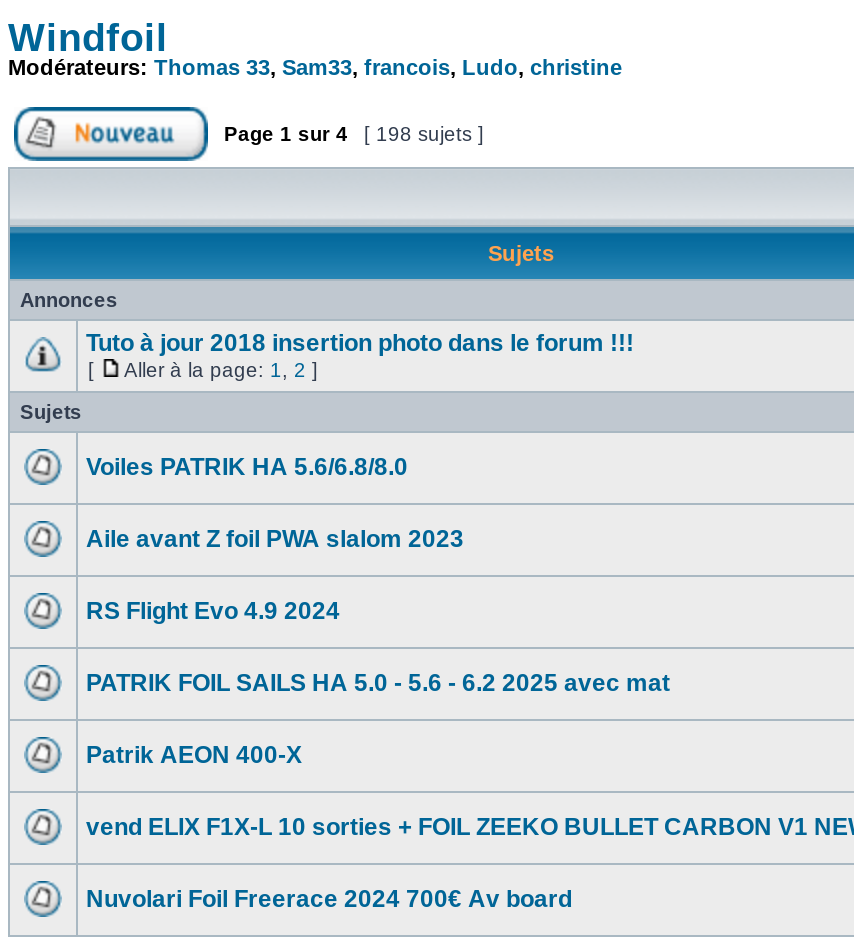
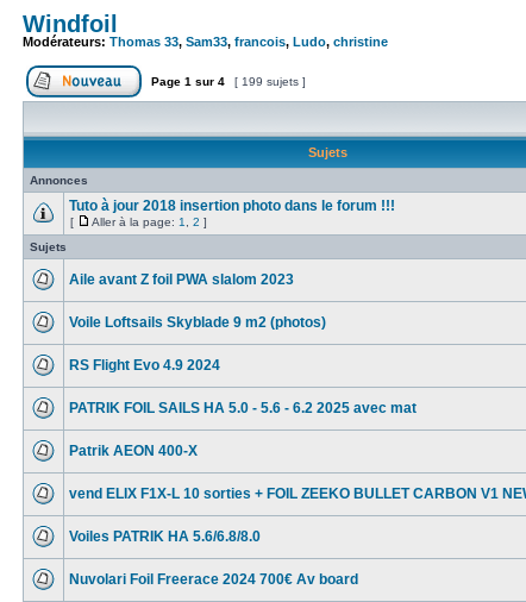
[218,123,490,145] Page 1 sur 4 [ 198 sujets ] -> [148,75,309,88] Page 1 sur 4 [ 199 sujets ]
moved [86,453,408,481] -> [69,528,261,545]: Voiles PATRIK HA 5.6/6.8/8.0
moved [86,525,464,553] -> [69,271,294,288]: Aile avant Z foil PWA slalom 2023
none -> [69,314,326,331] Voile Loftsails Skyblade 9 m2 (photos)

